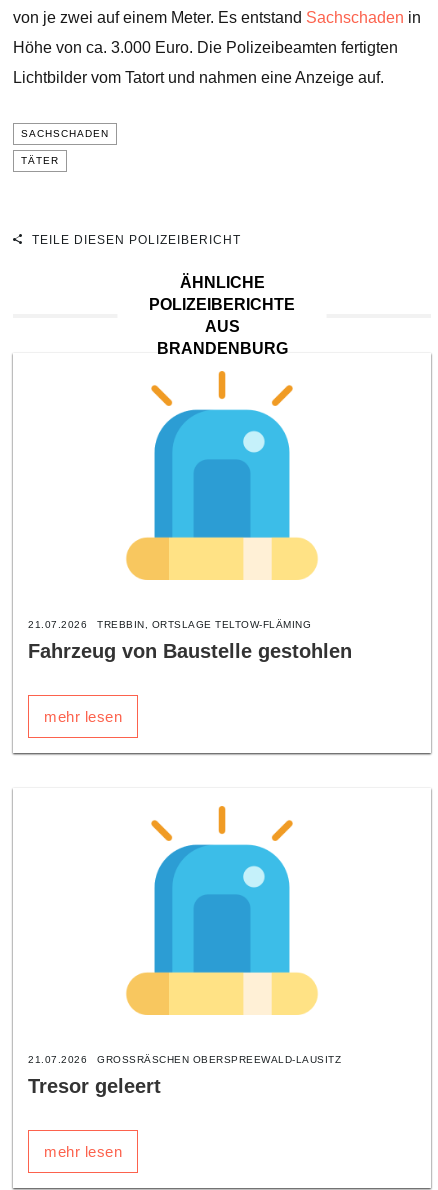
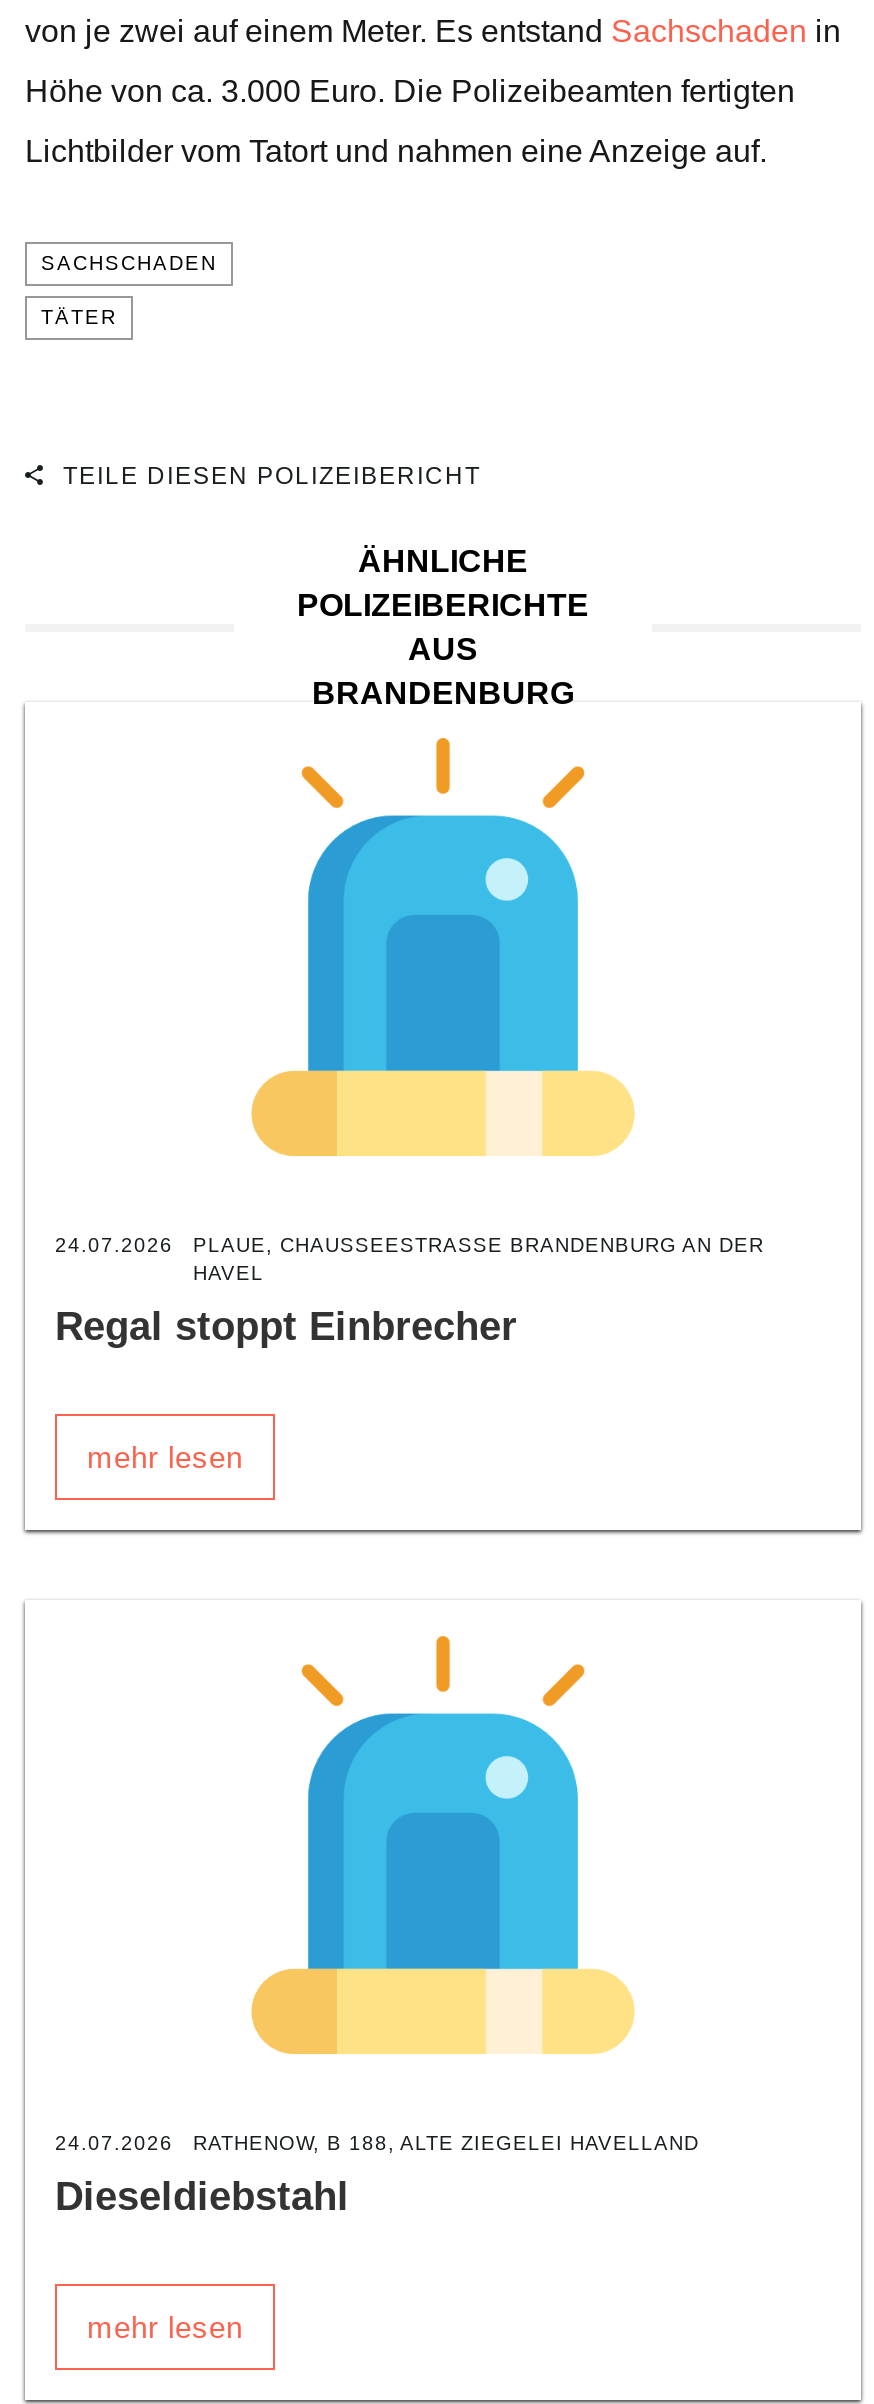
[28,619,311,630] 21.07.2026 | TREBBIN, ORTSLAGE TELTOW-FLÄMING -> [55,1234,764,1284] 24.07.2026 | PLAUE, CHAUSSEESTRASSE BRANDENBURG AN DER H | AVEL
[28,640,352,662] Fahrzeug von Baustelle gestohlen -> [55,1304,517,1348] Regal stoppt Einbrecher
[28,1054,341,1065] 21.07.2026 | GROSSRÄSCHEN OBERSPREEWALD-LAUSITZ -> [55,2132,699,2154] 24.07.2026 | RATHENOW, B 188, ALTE ZIEGELEI HAVELLAND
[28,1075,161,1097] Tresor geleert -> [55,2174,349,2218] Dieseldiebstahl

